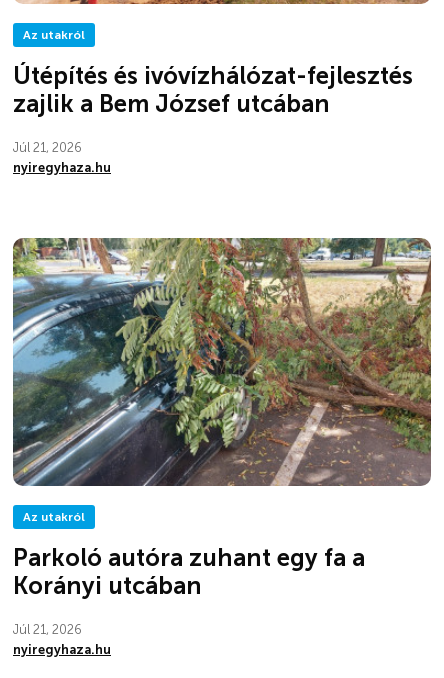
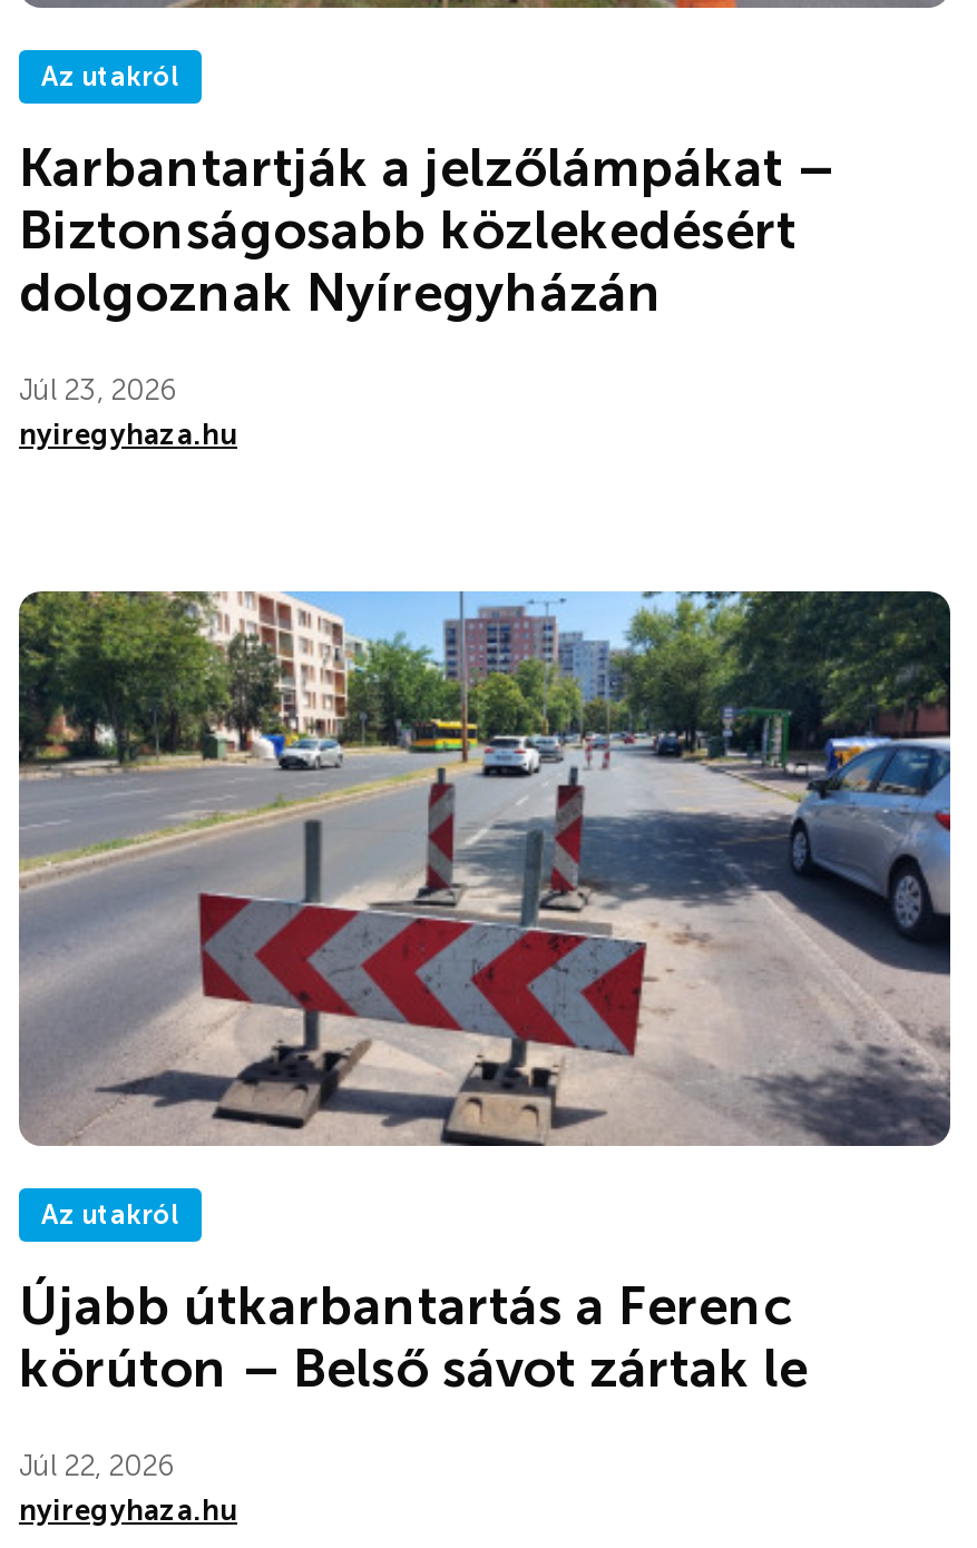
[13,61,413,118] Útépítés és ivóvízhálózat-fejlesztés | zajlik a Bem József utcában -> [19,135,834,325] Karbantartják a jelzőlámpákat – | Biztonságosabb közlekedésért | dolgoznak Nyíregyházán
[13,140,82,155] Júl 21, 2026 -> [19,374,177,407] Júl 23, 2026
[12,237,432,486] [image] -> [17,590,952,1147] [image]
[13,543,365,600] Parkoló autóra zuhant egy fa a | Korányi utcában -> [19,1272,808,1399] Újabb útkarbantartás a Ferenc | körúton – Belső sávot zártak le
[13,622,82,637] Júl 21, 2026 -> [19,1448,175,1482] Júl 22, 2026

